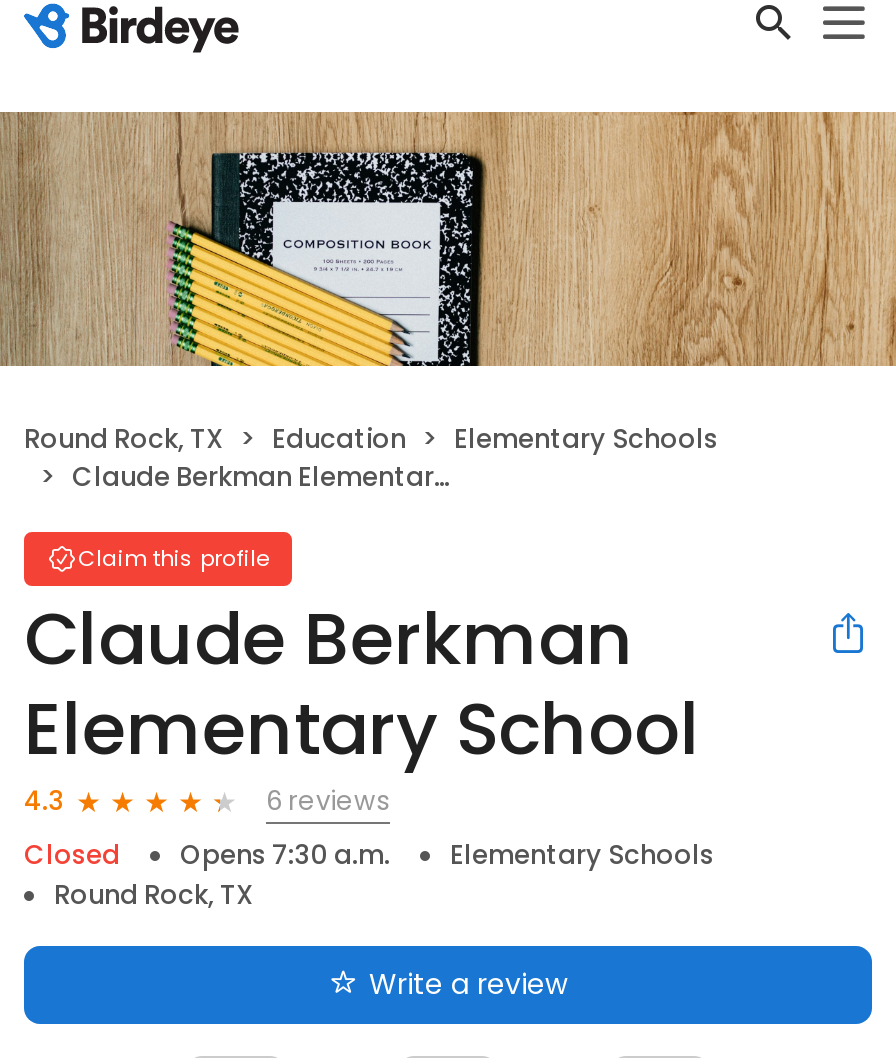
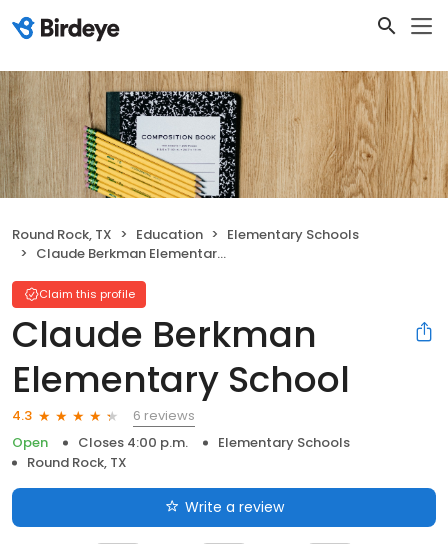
[24,836,390,874] Closed | Opens 7:30 a.m. -> [12,433,188,452] Open | Closes 4:00 p.m.

